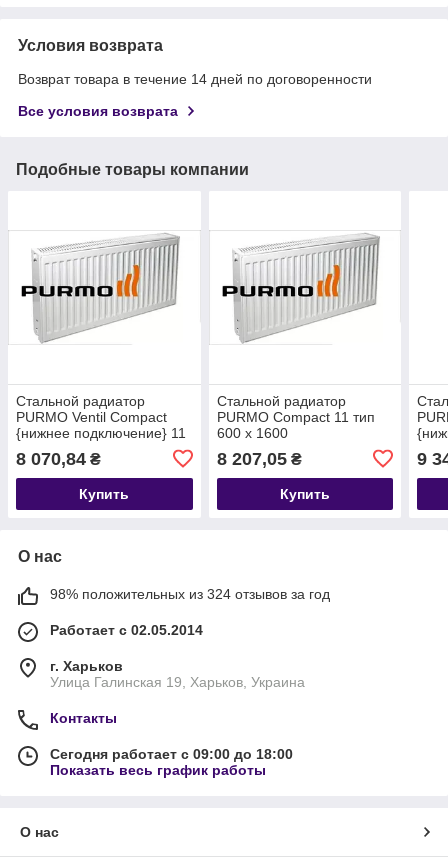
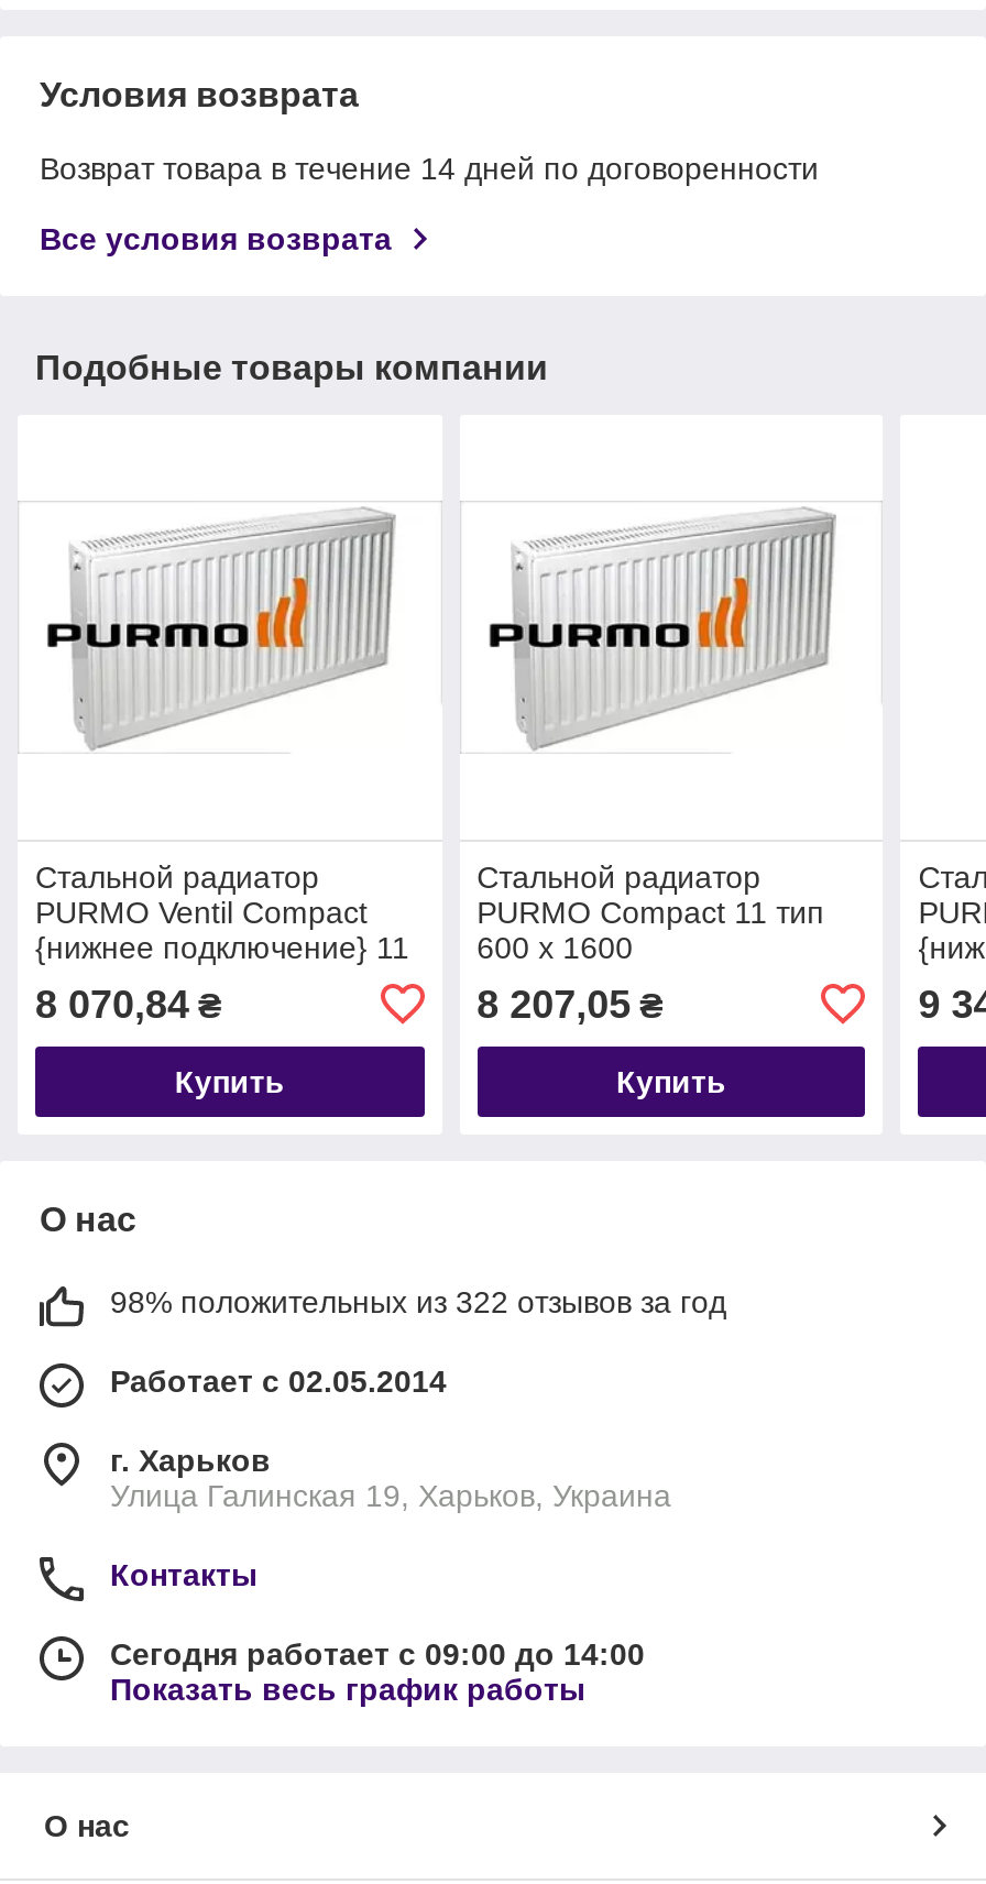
[50,586,330,602] 98% положительных из 324 отзывов за год -> [110,1284,726,1319] 98% положительных из 322 отзывов за год
[50,746,293,762] Сегодня работает с 09:00 до 18:00 -> [110,1636,645,1671] Сегодня работает с 09:00 до 14:00

